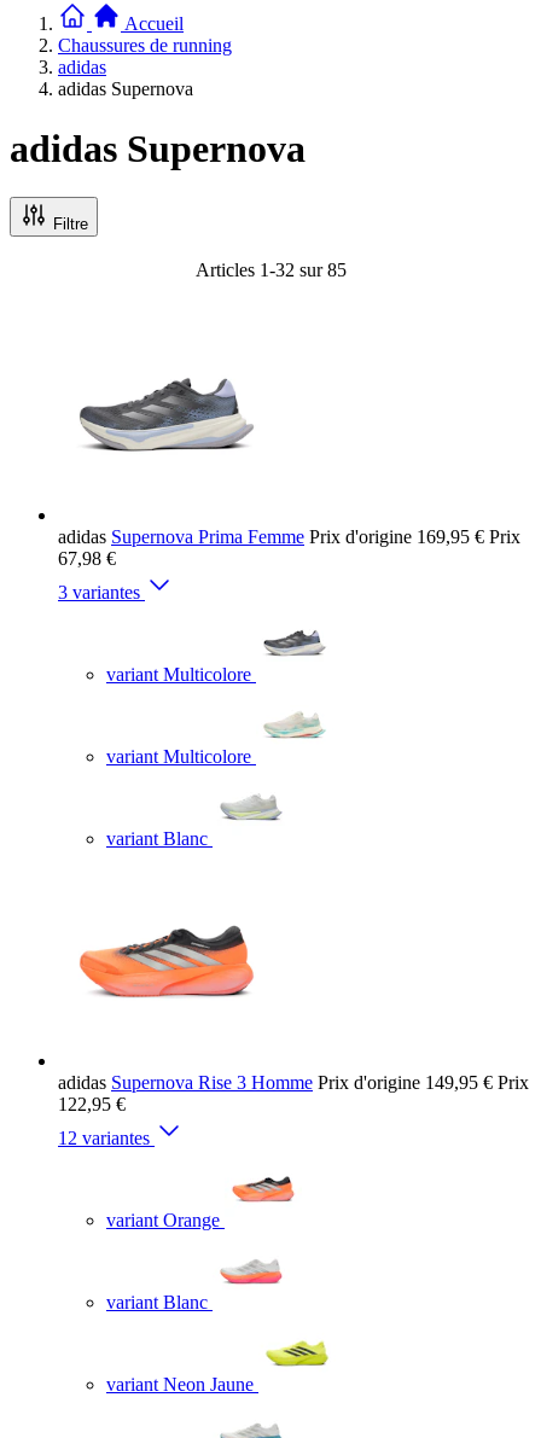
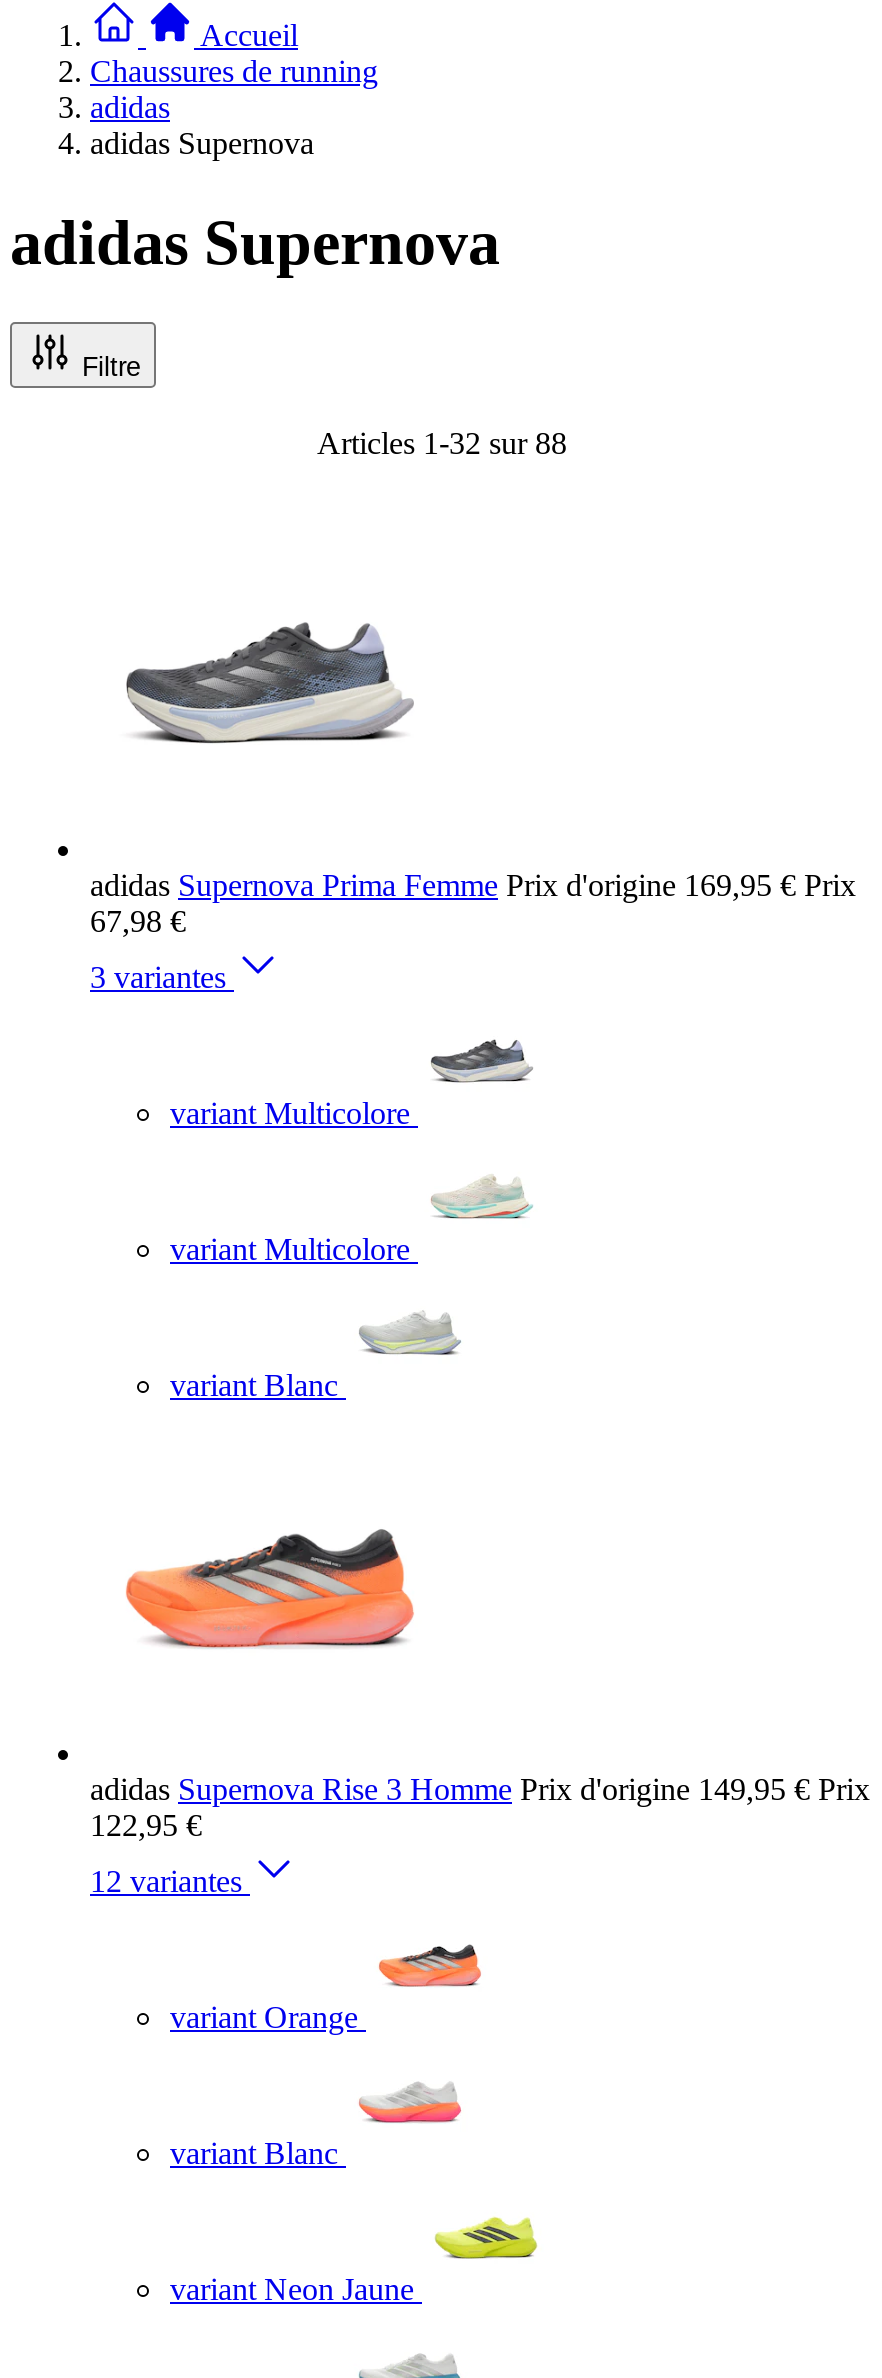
[195,260,346,280] Articles 1 -32 sur 85 -> [317,426,567,460] Articles 1 -32 sur 88

